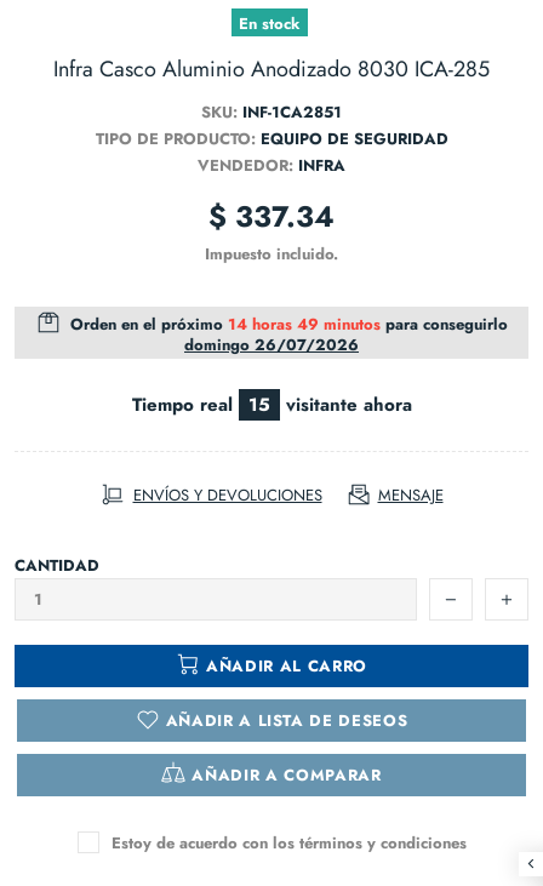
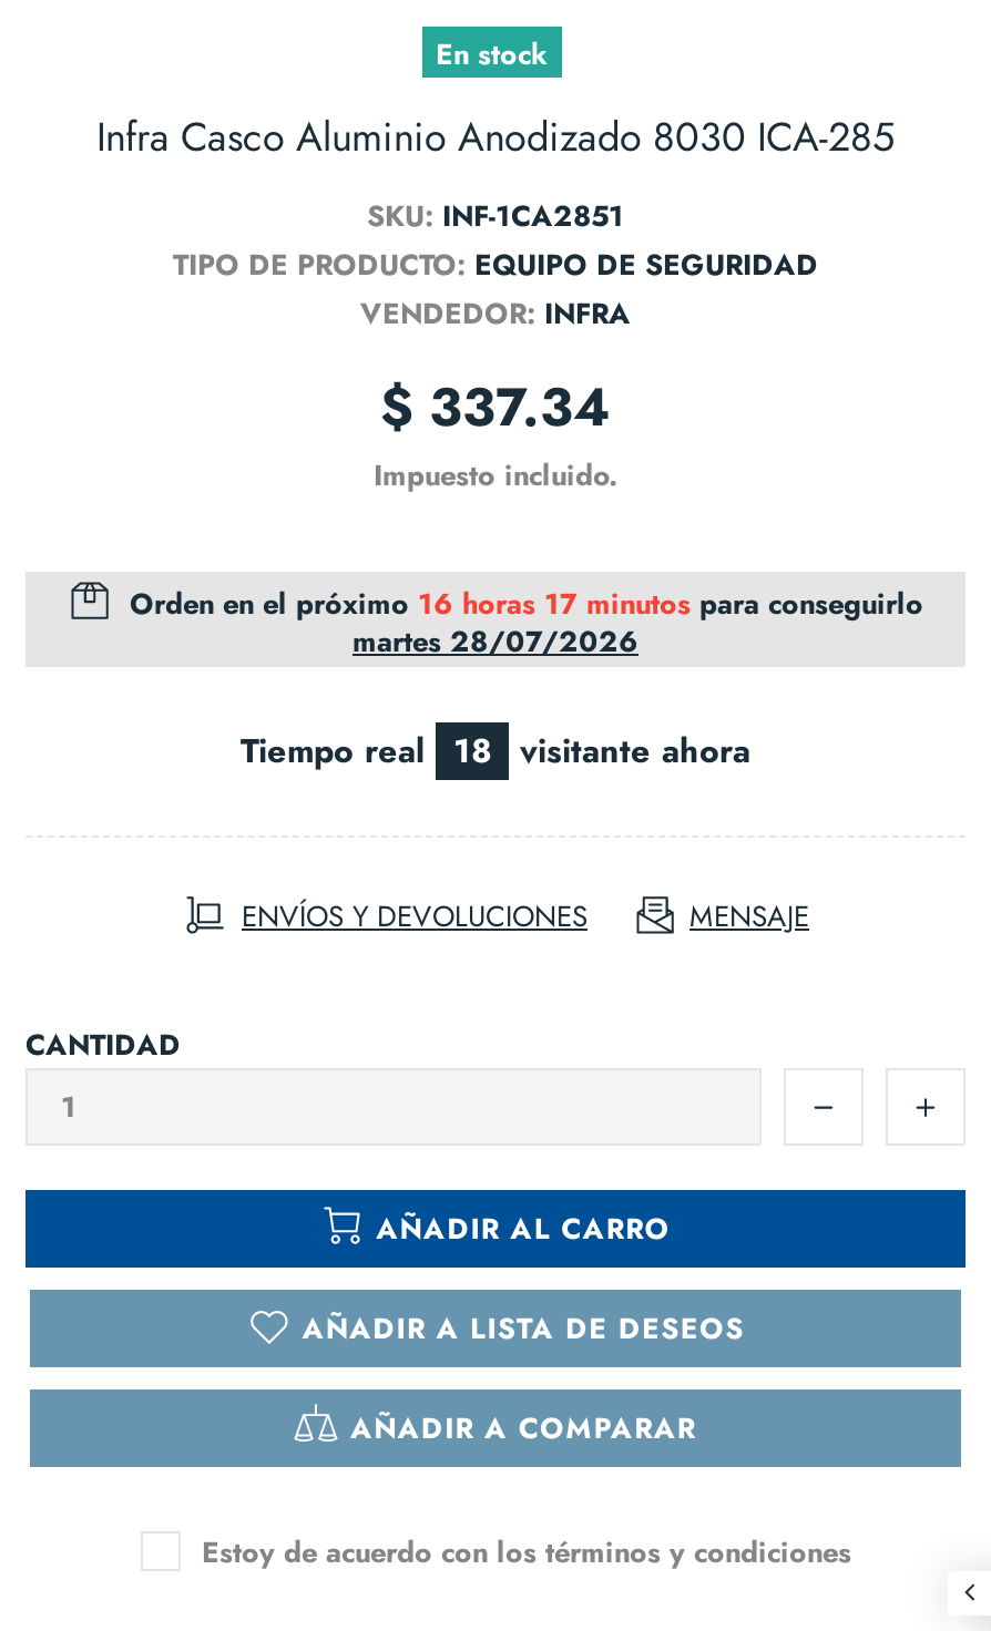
[65,313,507,356] Orden en el próximo 14 horas 49 minutos para conseguirlo | domingo 26/07/2026 -> [121,583,923,663] Orden en el próximo 16 horas 17 minutos para conseguirlo | martes 28/07/2026
[132,391,411,418] Tiempo real 15 visitante ahora -> [241,727,750,776] Tiempo real 18 visitante ahora

